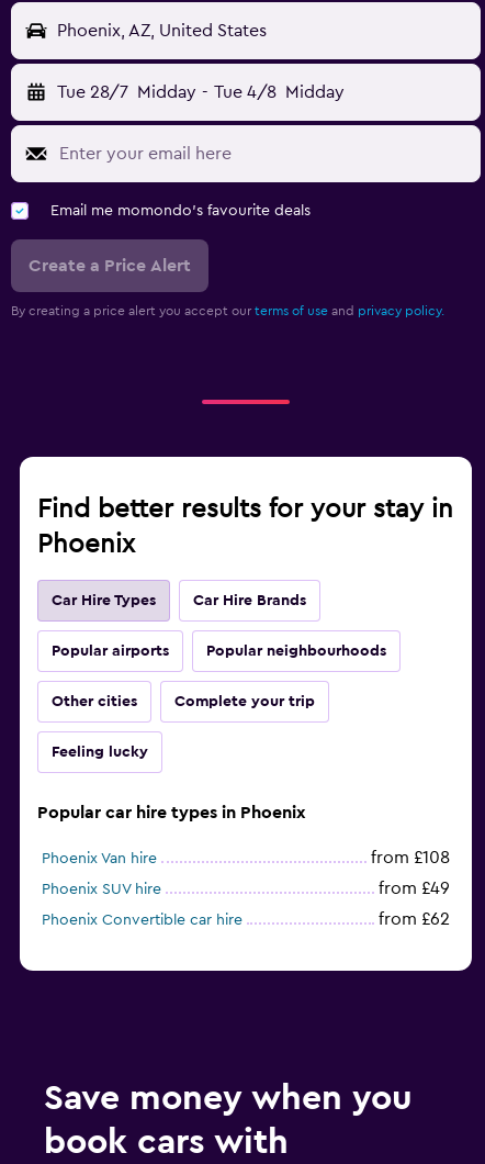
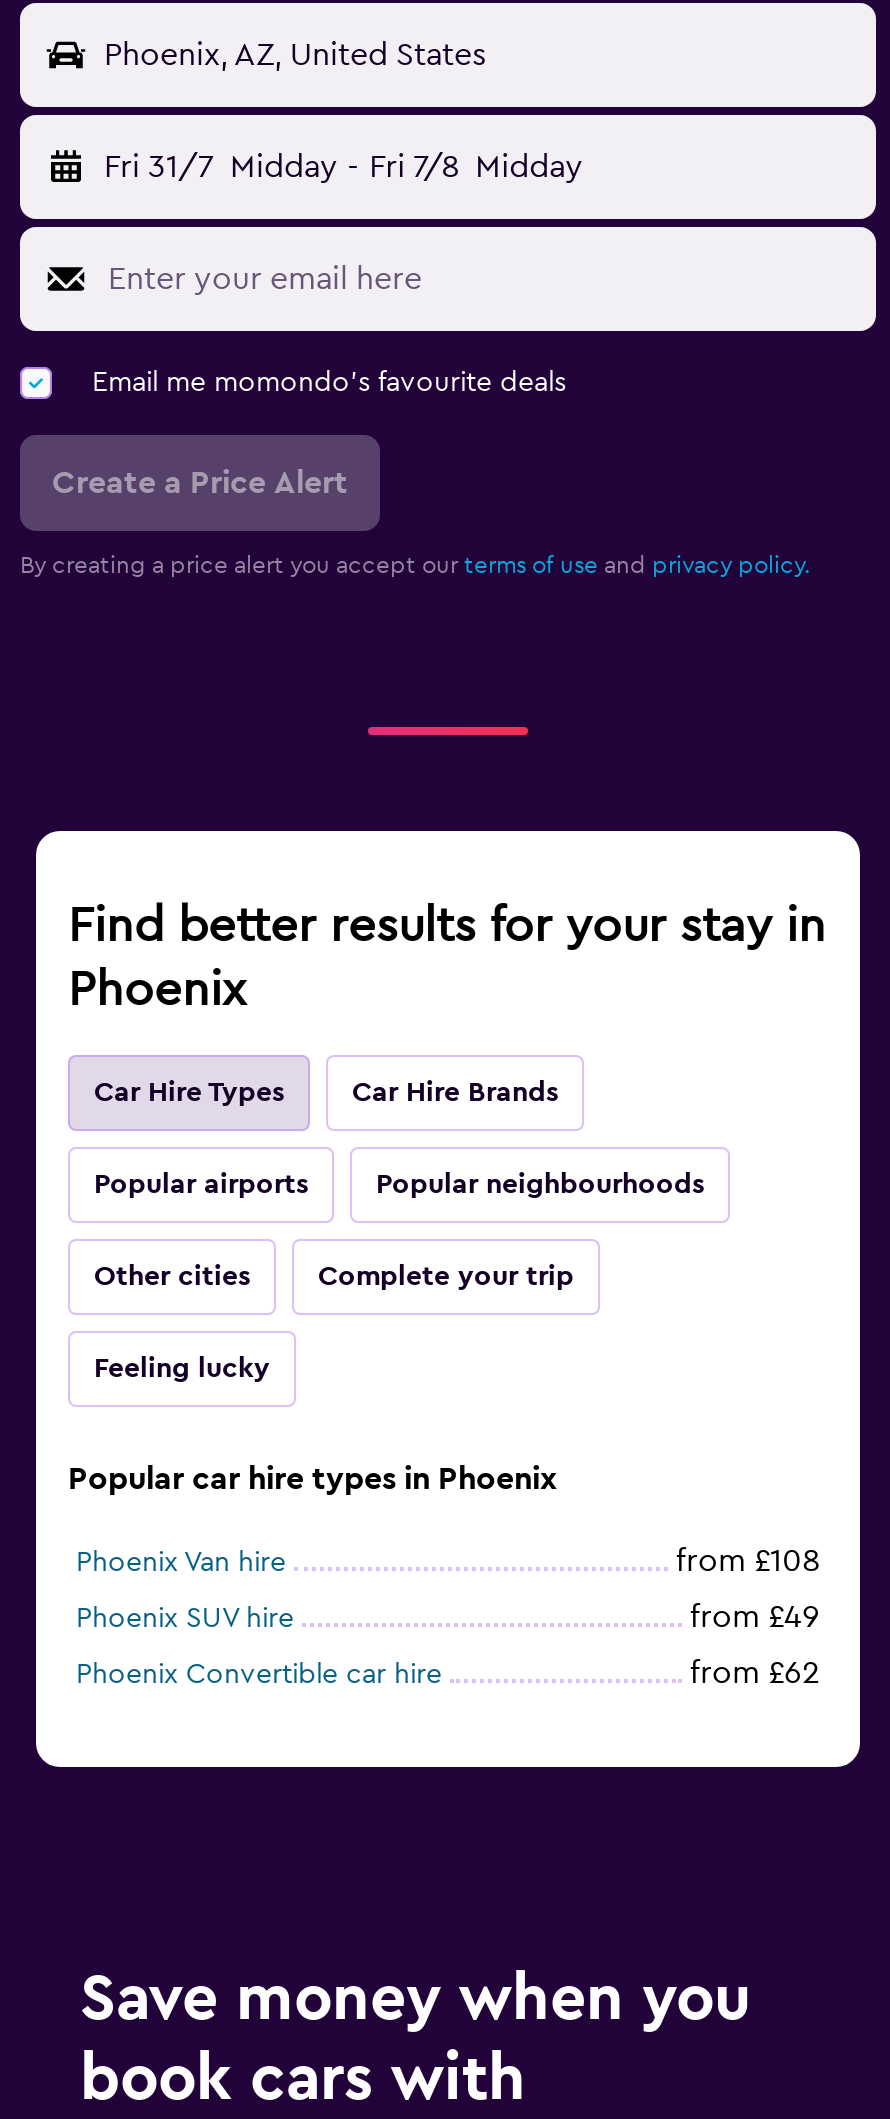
[57,84,344,101] Tue 28/7 Midday - Tue 4/8 Midday -> [104,152,583,184] Fri 31/7 Midday - Fri 7/8 Midday

